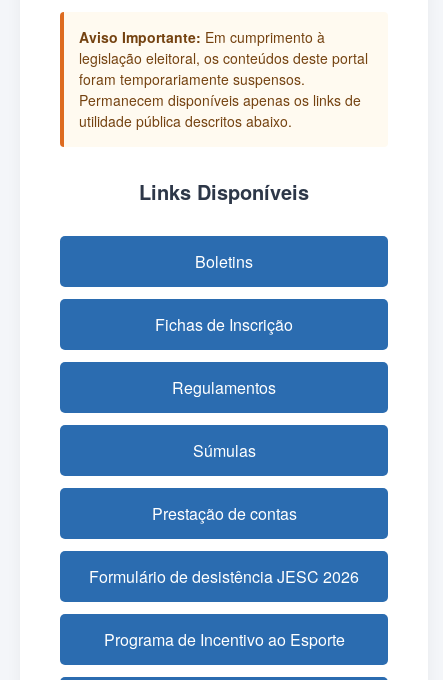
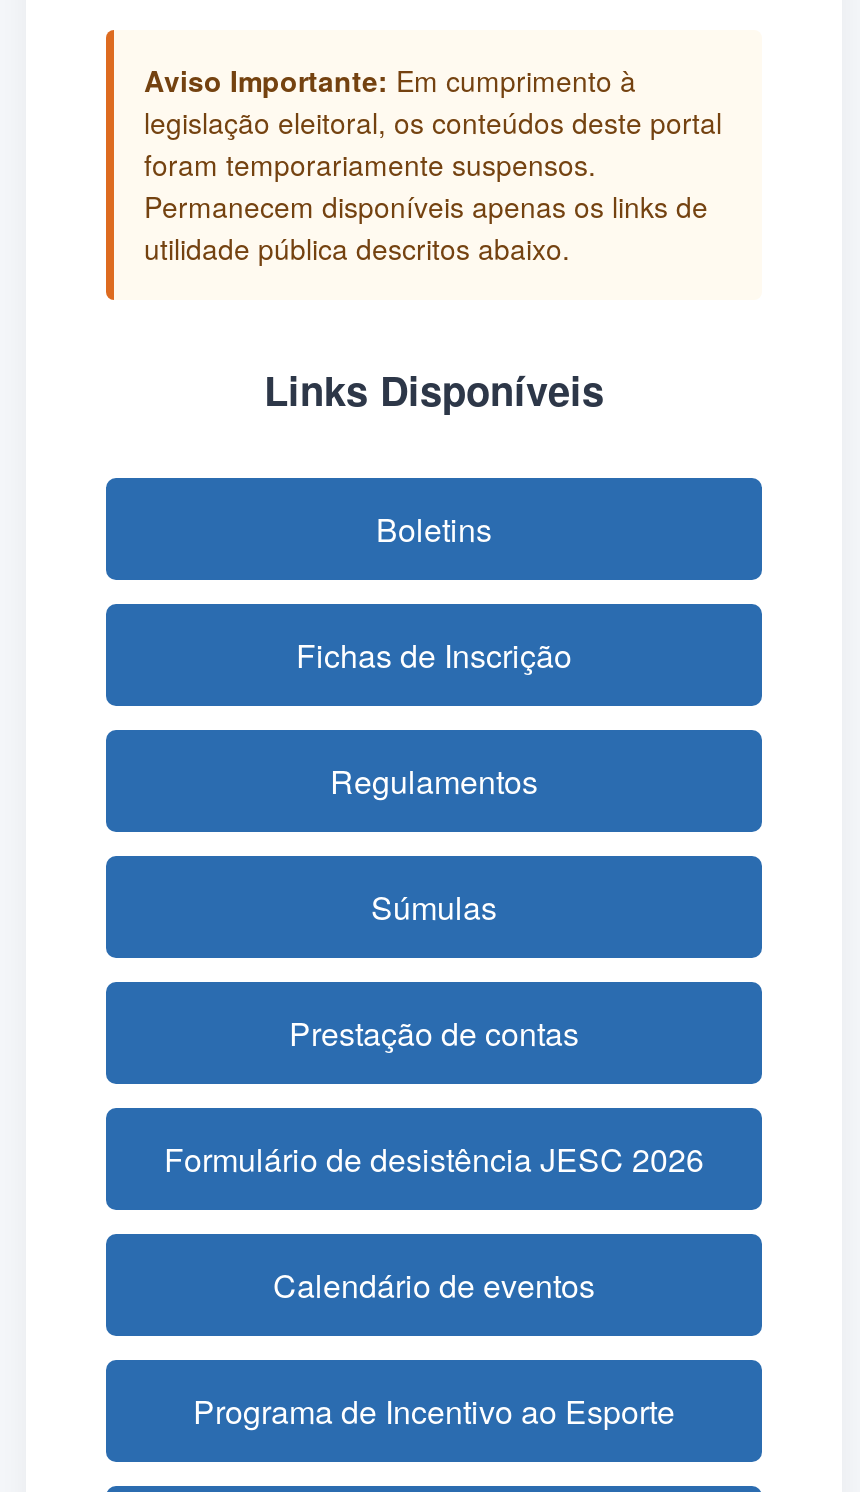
none -> [273,1262,595,1308] Calendário de eventos

